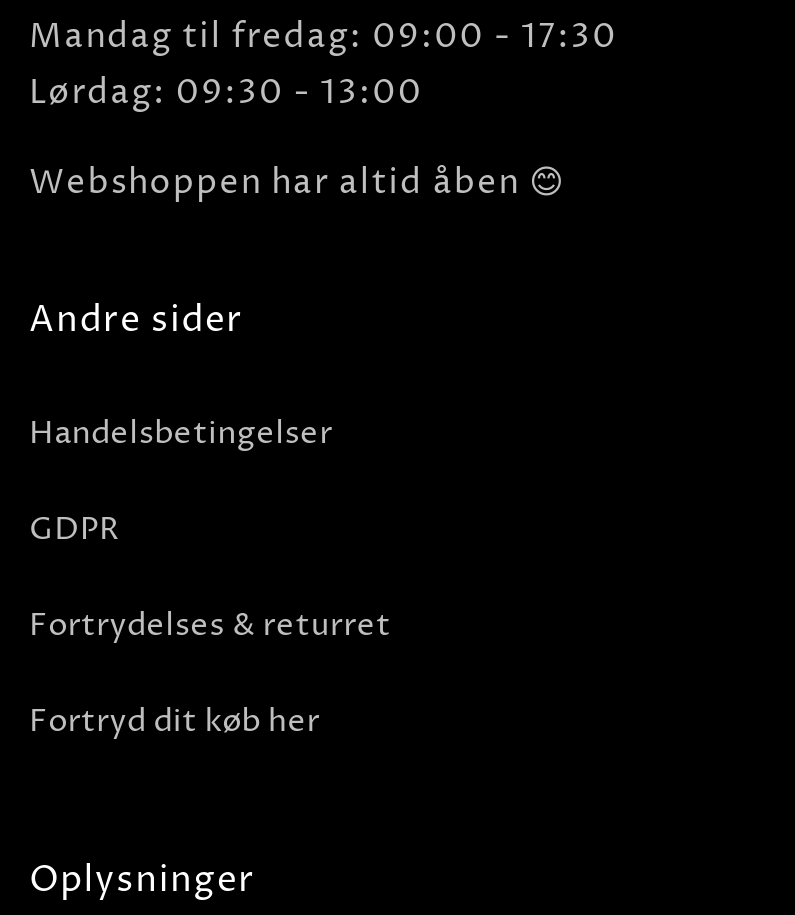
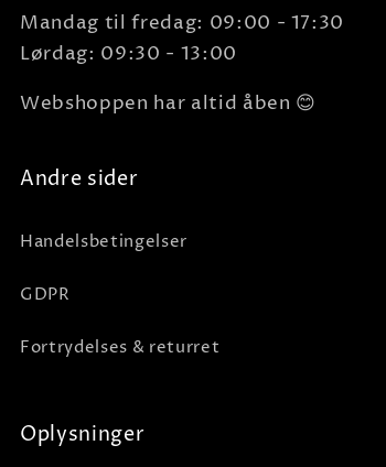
[29,700,320,742] Fortryd dit køb her -> none

